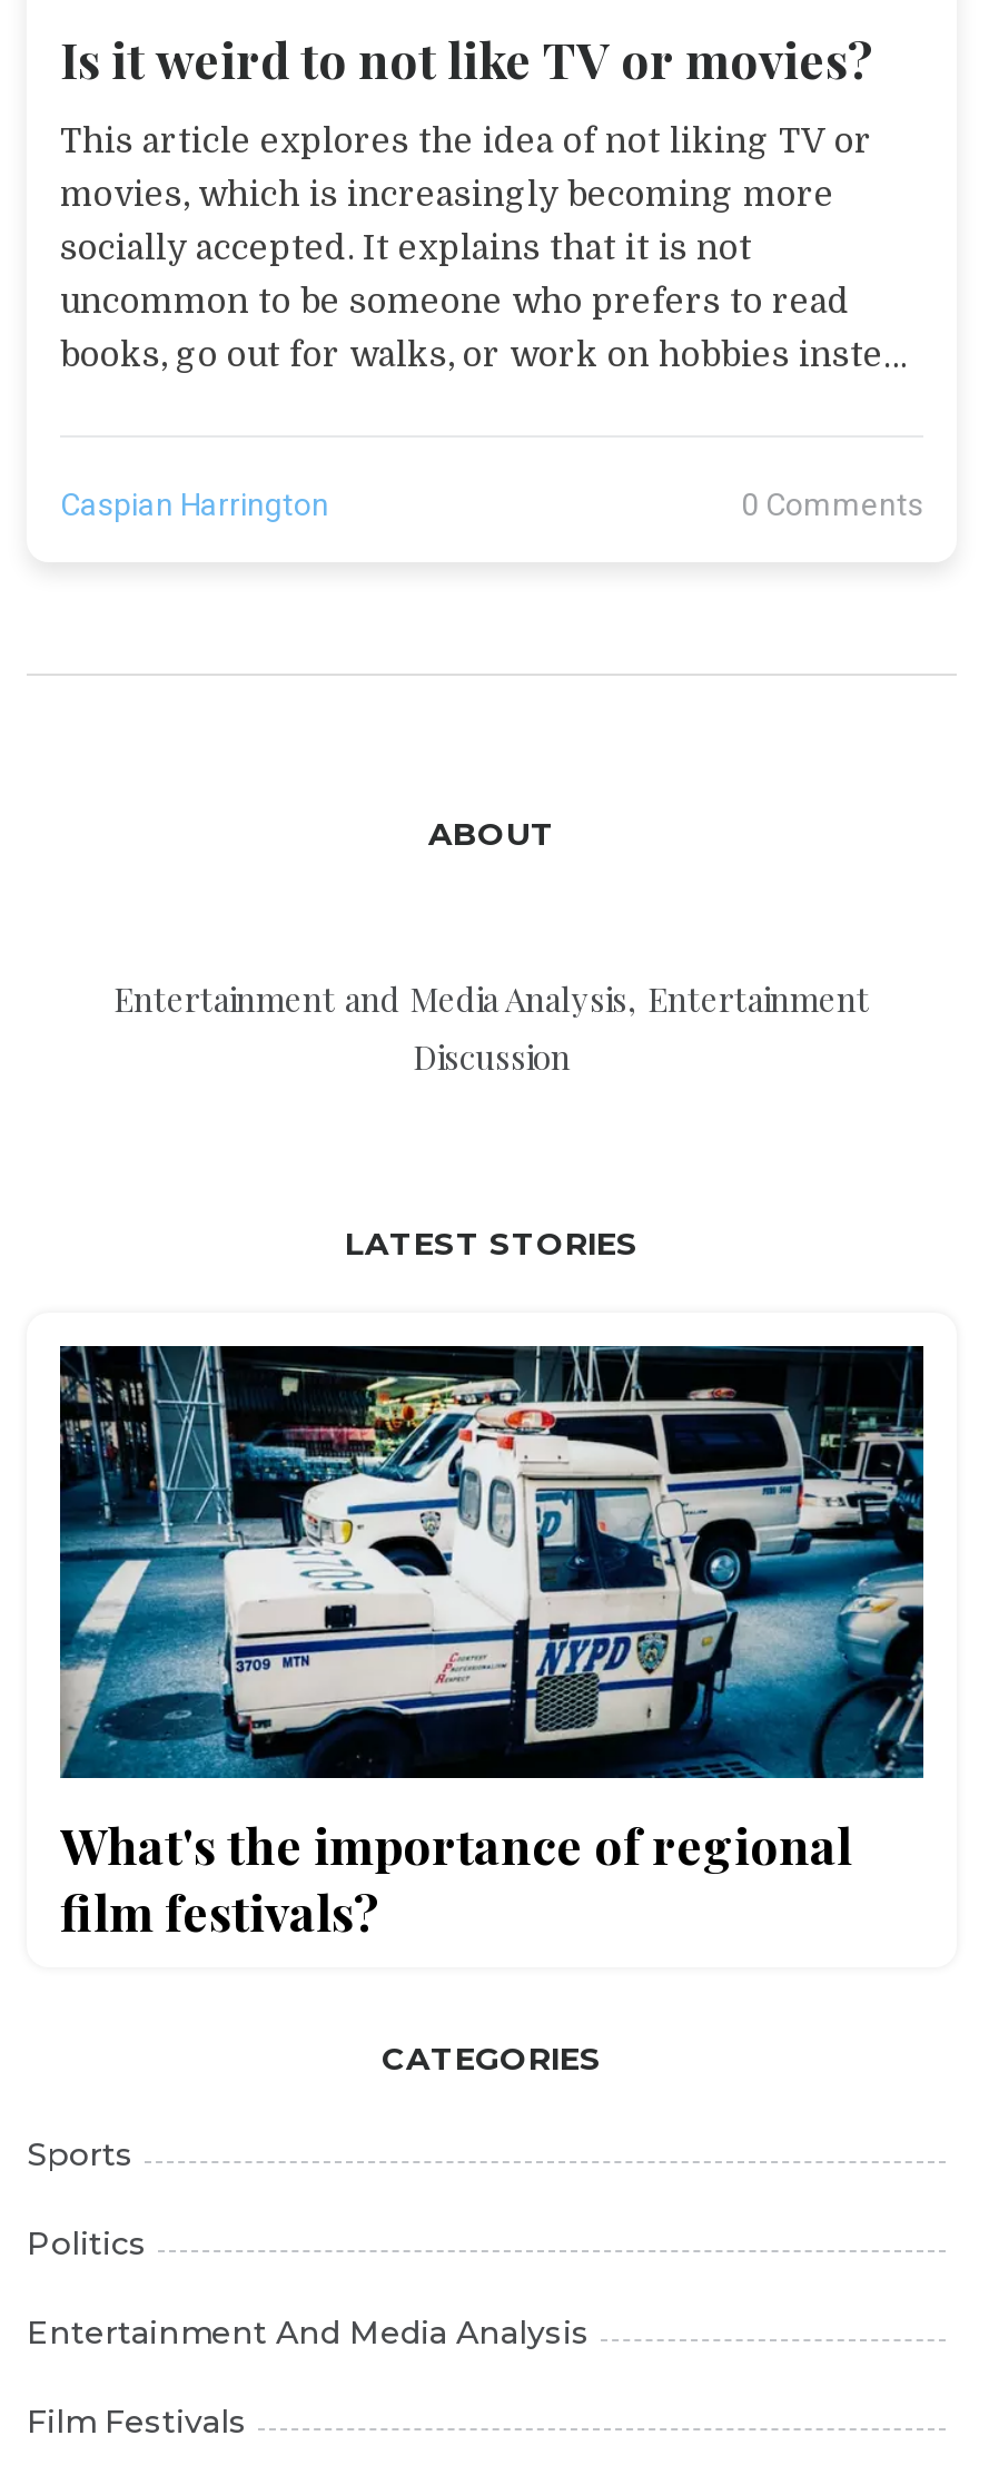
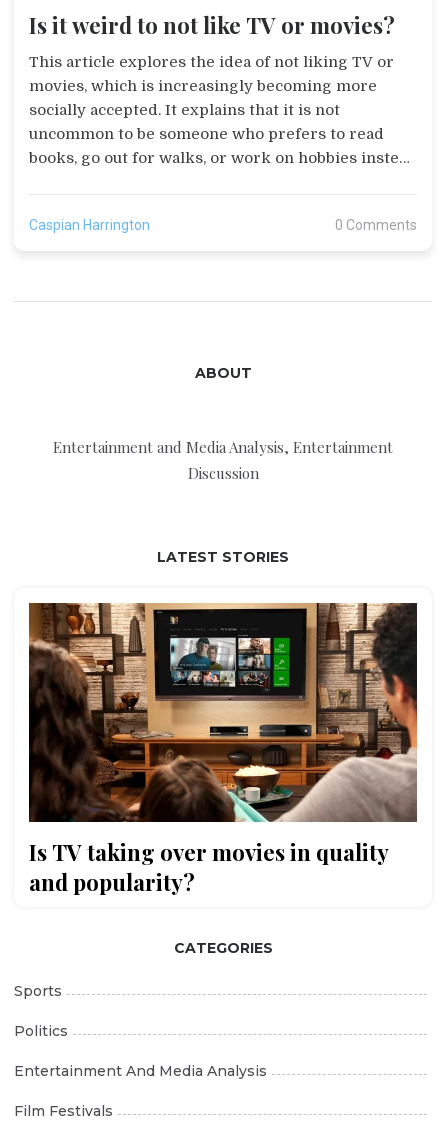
[58,1344,926,1946] [image] | What's the importance of regional | film festivals? -> [28,602,418,896] [image] | Is TV taking over movies in quality | and popularity?

